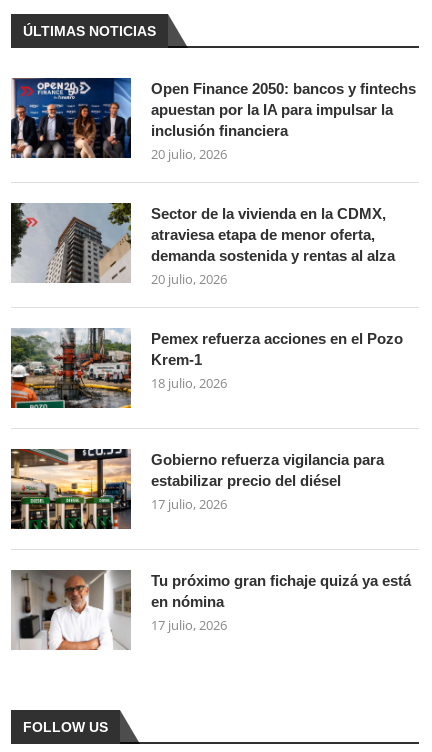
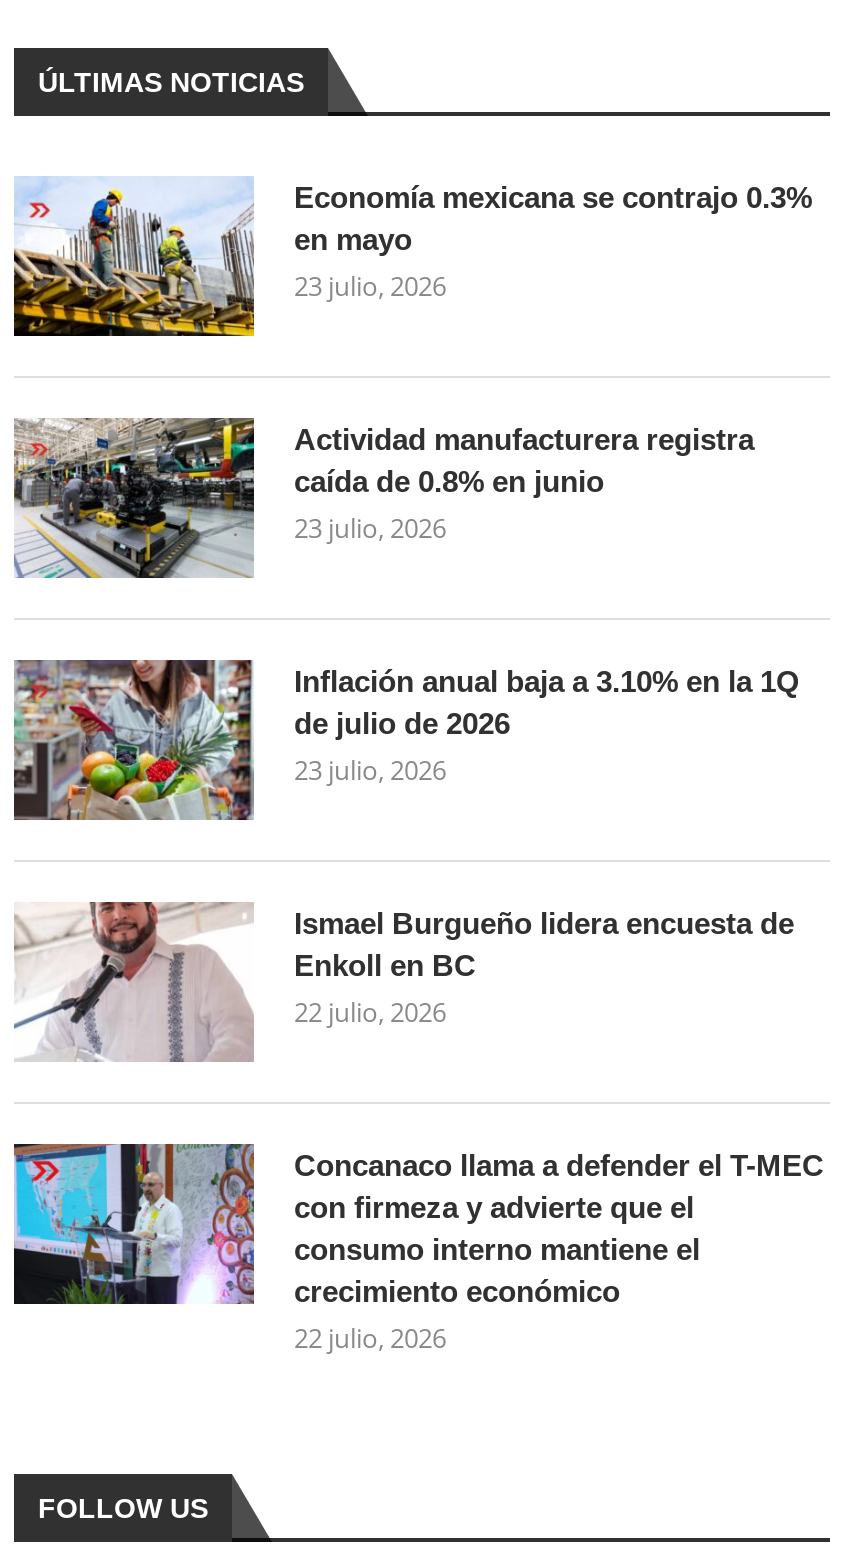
[10,77,416,162] [image] | Open Finance 2050: bancos y fintechs | apuestan por la IA para impulsar la | inclusión financiera | 20 julio, 2026 -> [12,176,812,338] [image] | Economía mexicana se contrajo 0.3% | en mayo | 23 julio, 2026
[10,198,395,287] [image] | Sector de la vivienda en la CDMX, | atraviesa etapa de menor oferta, | demanda sostenida y rentas al alza | 20 julio, 2026 -> [12,416,754,588] [image] | Actividad manufacturera registra | caída de 0.8% en junio | 23 julio, 2026
[10,319,403,409] [image] | Pemex refuerza acciones en el Pozo | Krem-1 | 18 julio, 2026 -> [14,658,800,838] [image] | Inflación anual baja a 3.10% en la 1Q | de julio de 2026 | 23 julio, 2026
[10,440,384,530] [image] | Gobierno refuerza vigilancia para | estabilizar precio del diésel | 17 julio, 2026 -> [14,900,794,1080] [image] | Ismael Burgueño lidera encuesta de | Enkoll en BC | 22 julio, 2026
[10,561,411,651] [image] | Tu próximo gran fichaje quizá ya está | en nómina | 17 julio, 2026 -> [12,1142,824,1357] [image] | Concanaco llama a defender el T-MEC | con firmeza y advierte que el | consumo interno mantiene el | crecimiento económico | 22 julio, 2026

